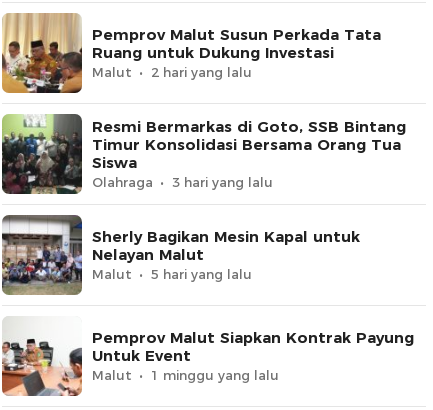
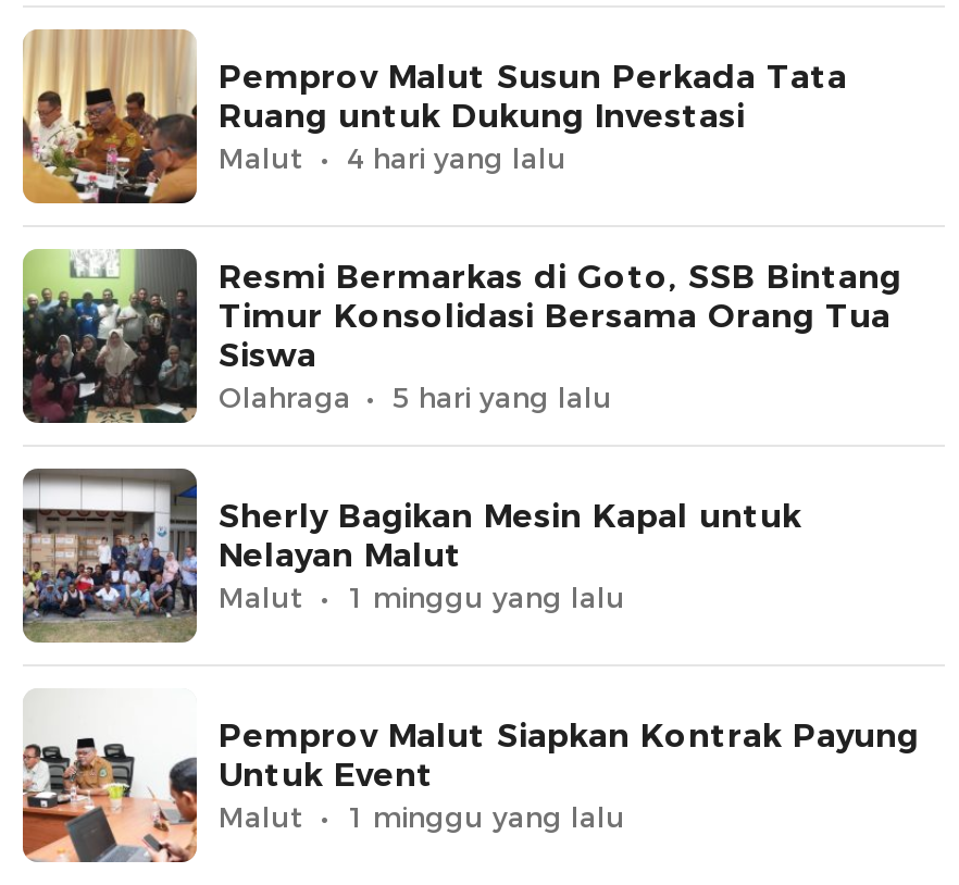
[151,64,252,80] 2 hari yang lalu -> [347,140,566,175] 4 hari yang lalu
[172,174,273,190] 3 hari yang lalu -> none
moved [151,266,252,282] -> [393,379,612,414]: 5 hari yang lalu
none -> [347,579,625,614] 1 minggu yang lalu

